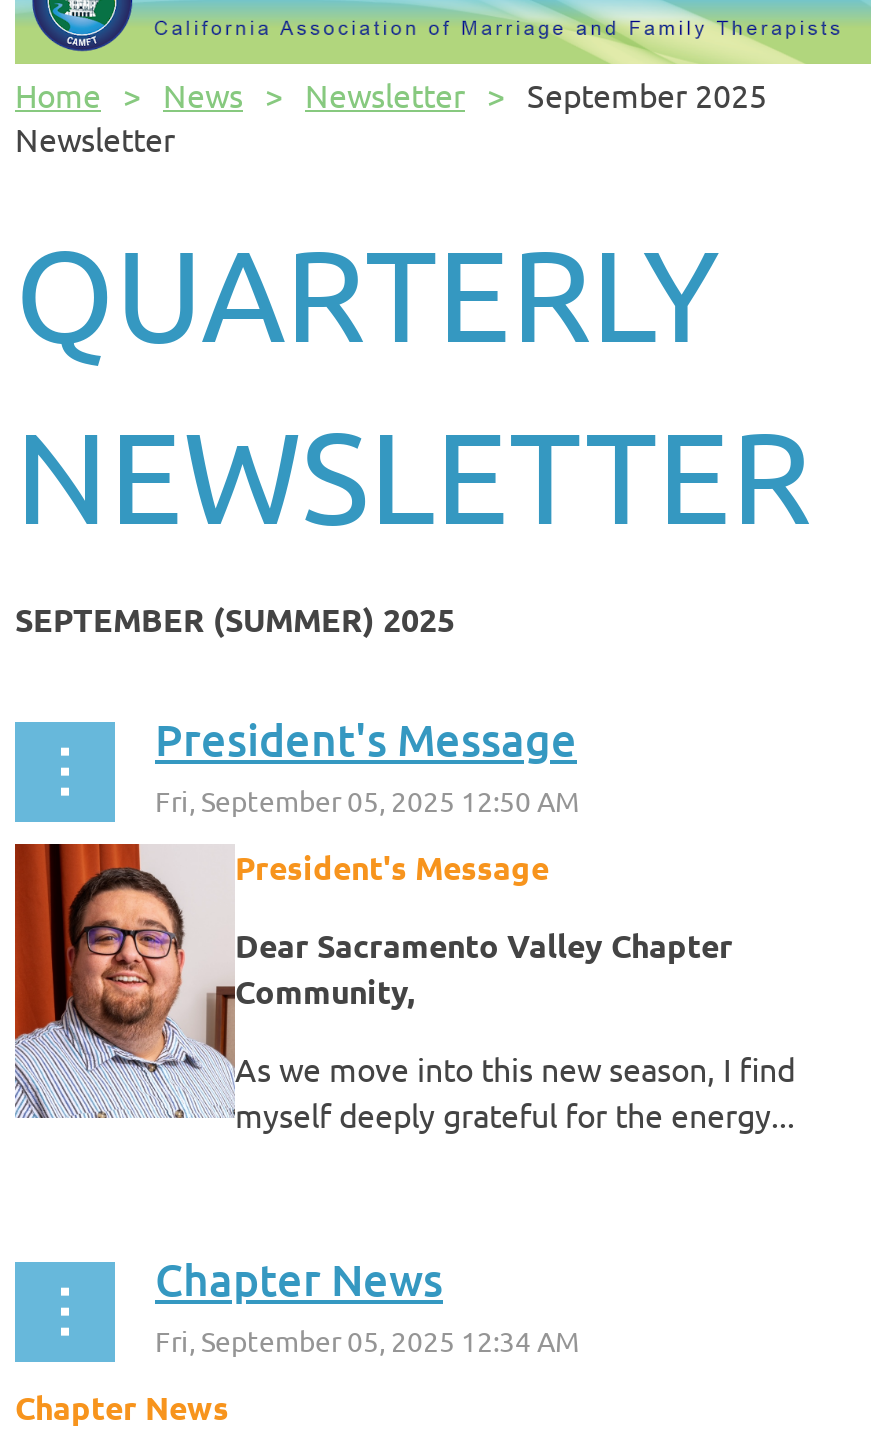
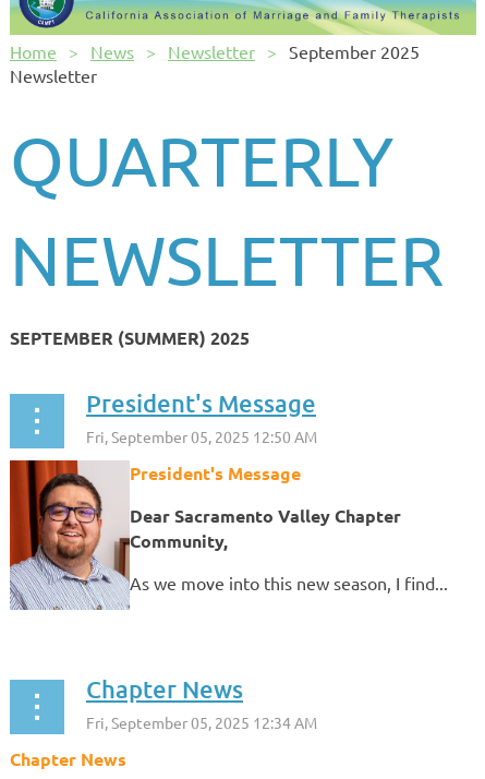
[235,1048,795,1134] As we move into this new season, I find | myself deeply grateful for the energy... -> [130,572,448,594] As we move into this new season, I find...

